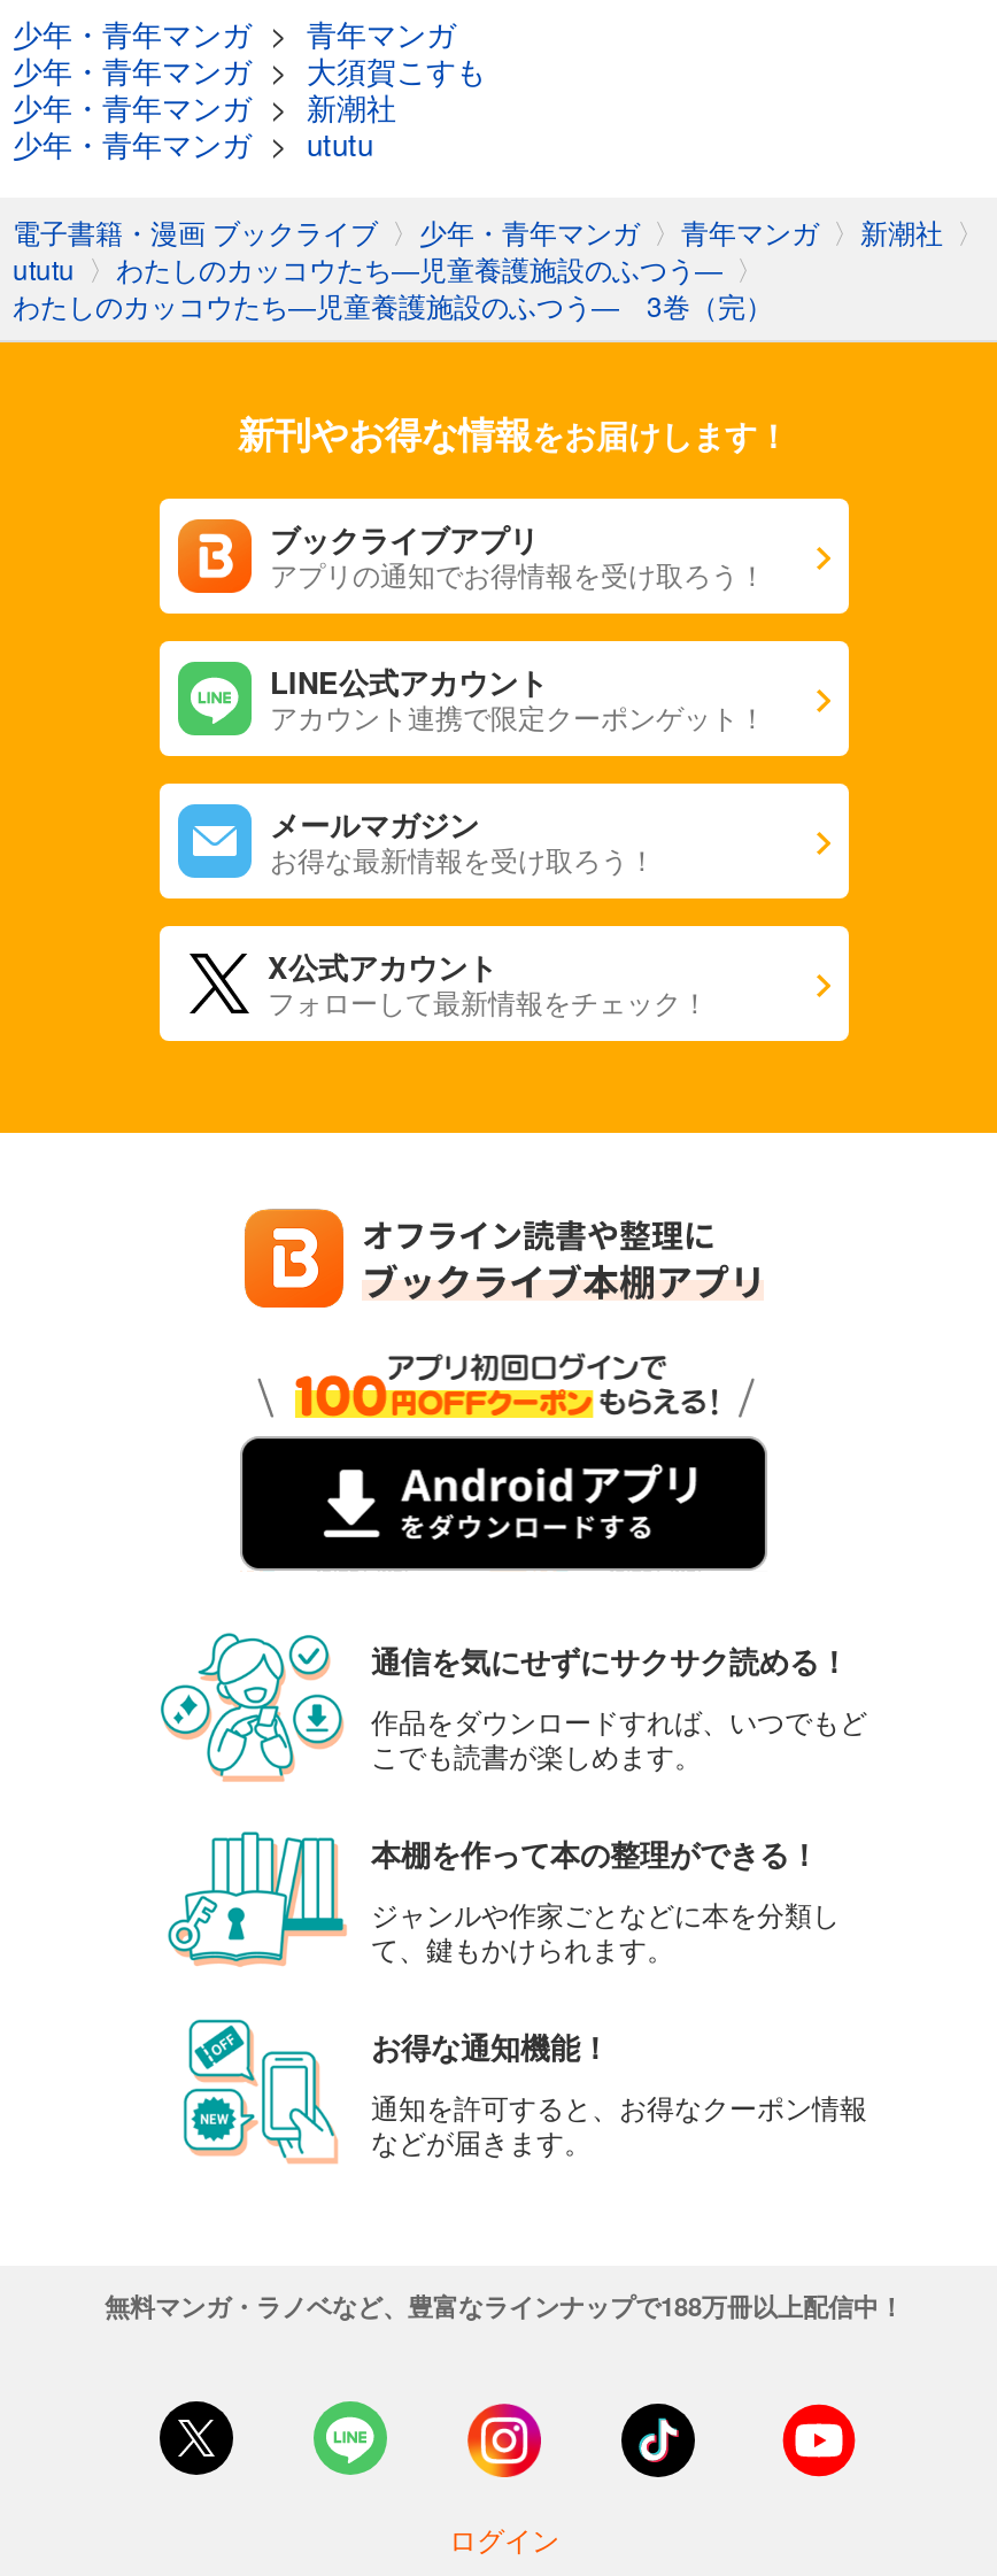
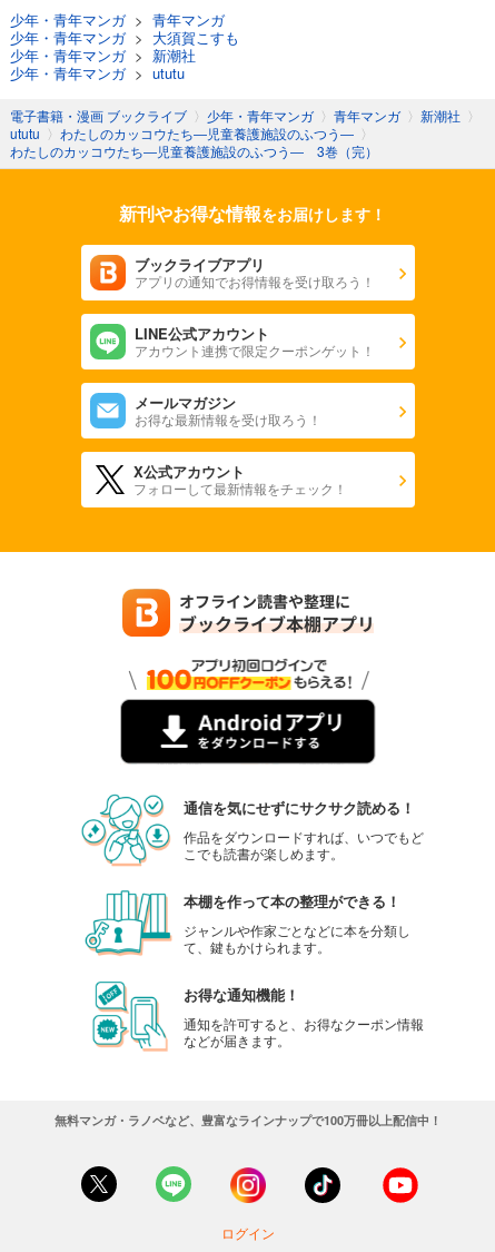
[105,2289,904,2323] 無料マンガ・ラノベなど、豊富なラインナップで188万冊以上配信中！ -> [55,1112,442,1128] 無料マンガ・ラノベなど、豊富なラインナップで100万冊以上配信中！

